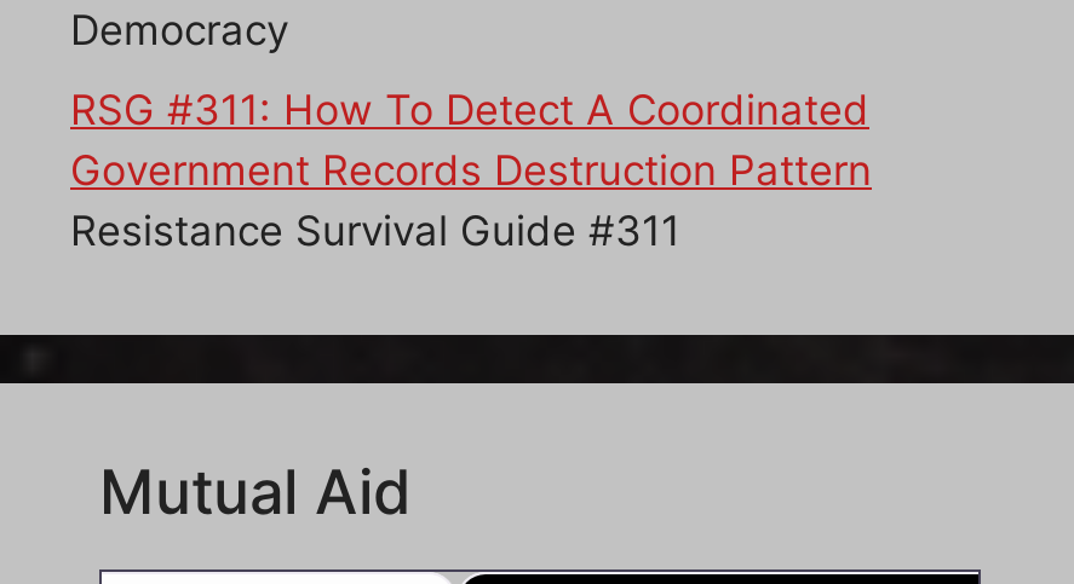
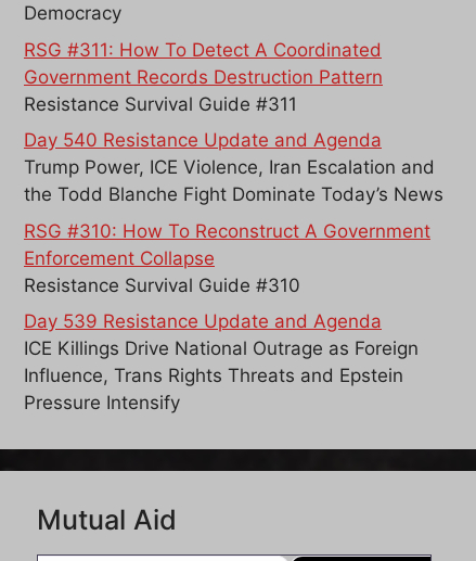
none -> [24,130,443,414] Day 540 Resistance Update and Agenda | Trump Power, ICE Violence, Iran Escalation and | the Todd Blanche Fight Dominate Today’s News | RSG #310: How To Reconstruct A Government | Enforcement Collapse | Resistance Survival Guide #310 | Day 539 Resistance Update and Agenda | ICE Killings Drive National Outrage as Foreign | Influence, Trans Rights Threats and Epstein | Pressure Intensify

